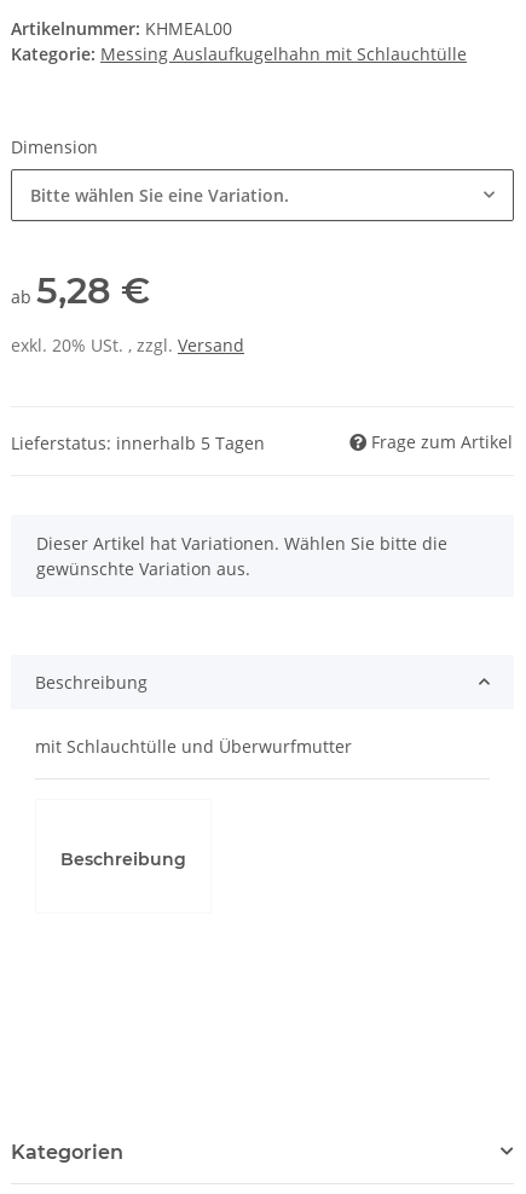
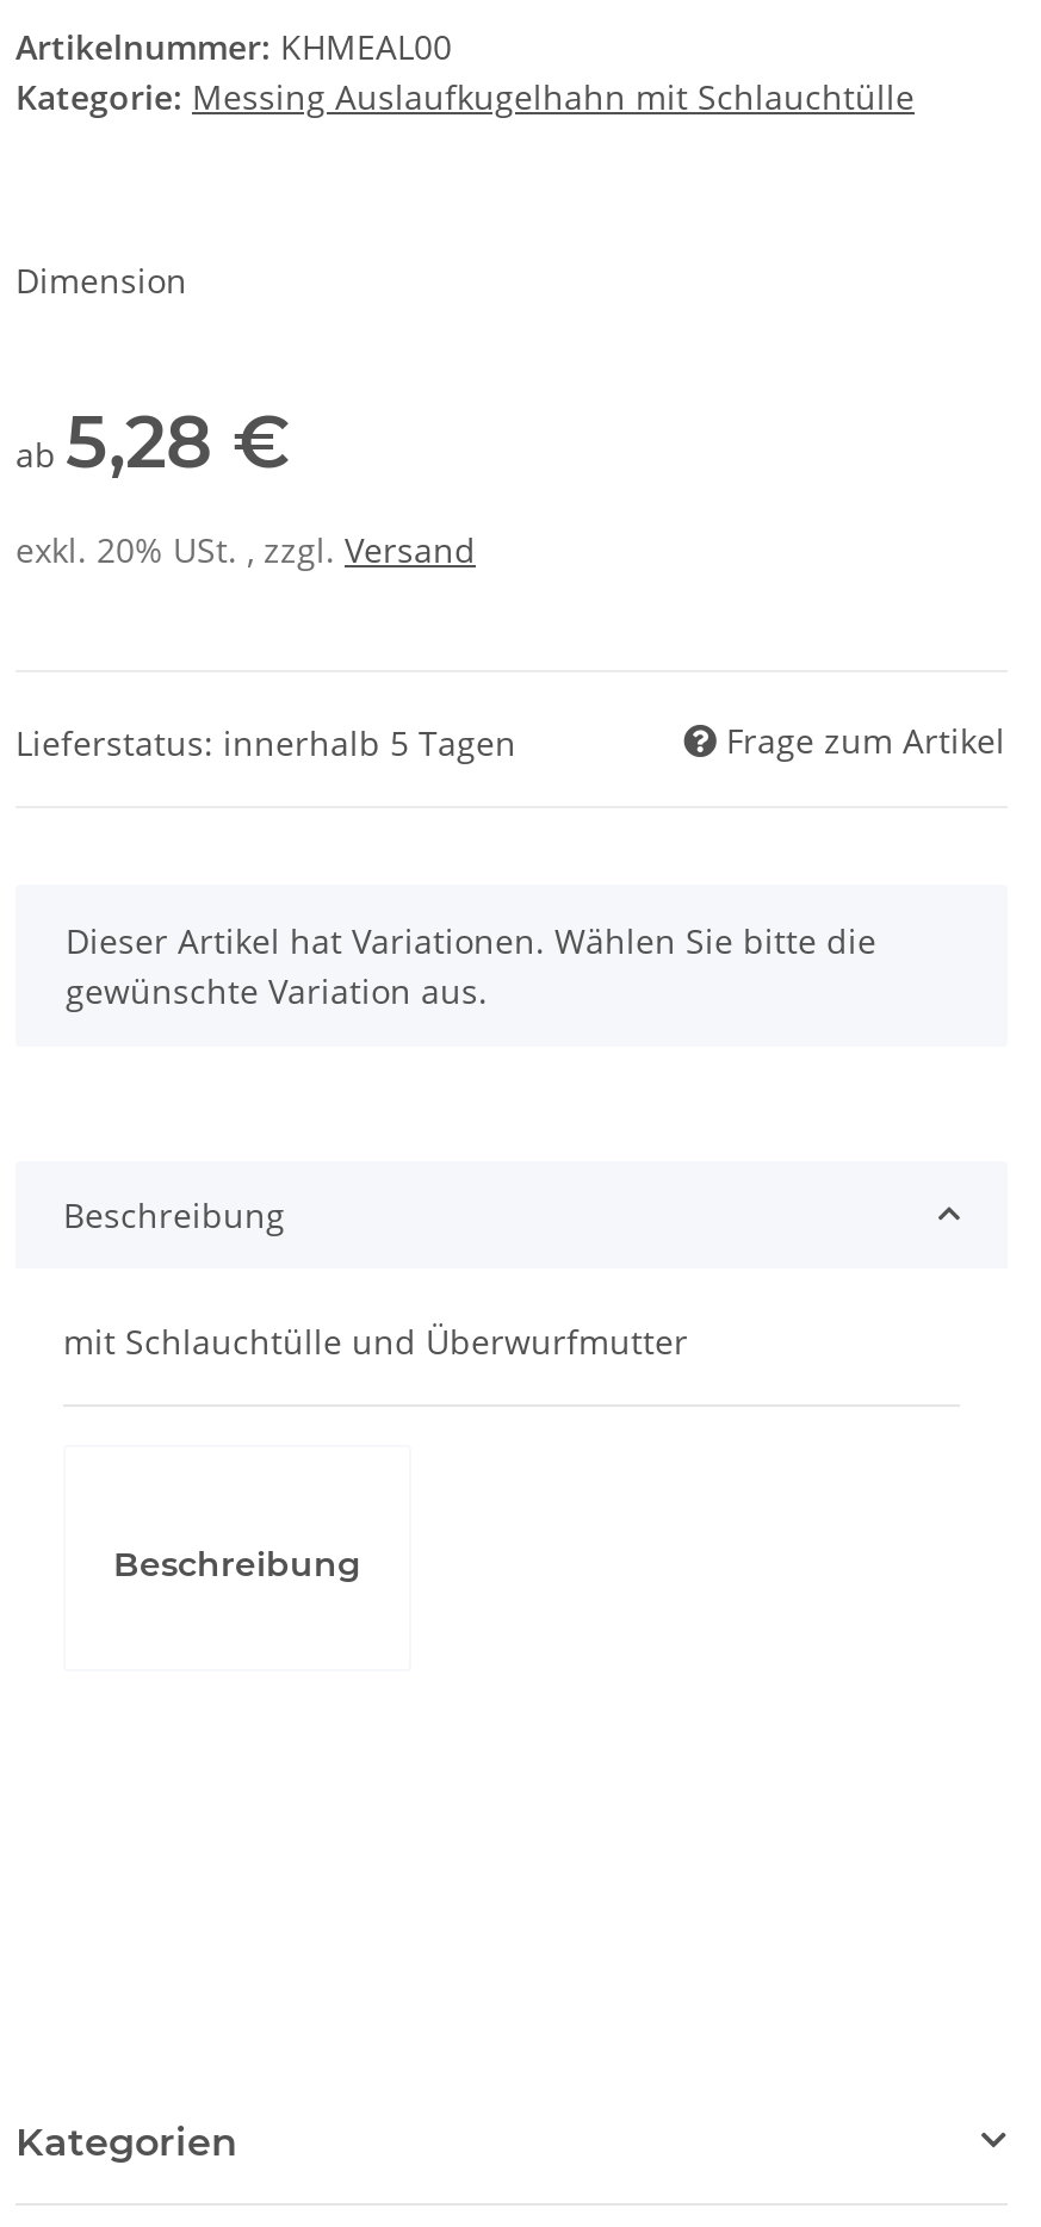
[30,184,289,207] Bitte wählen Sie eine Variation. -> none

